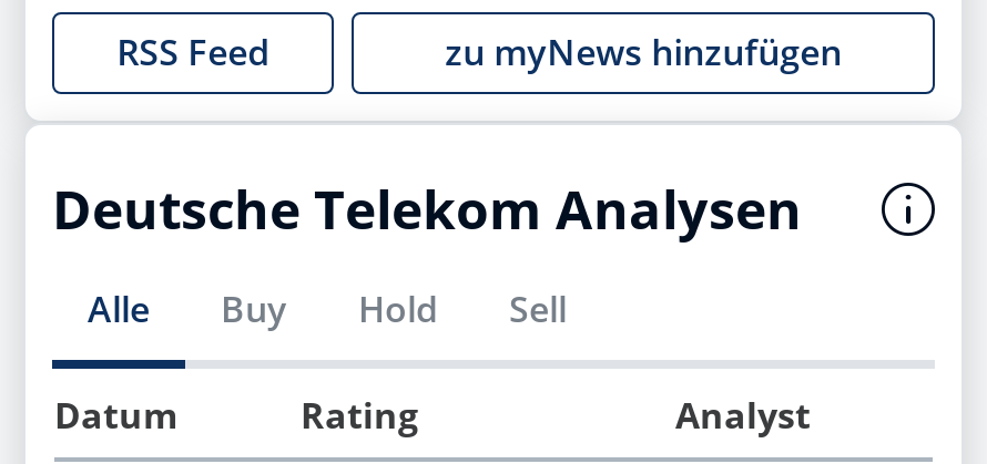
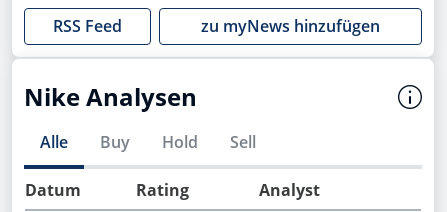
[52,171,802,244] Deutsche Telekom Analysen -> [24,79,197,112] Nike Analysen

